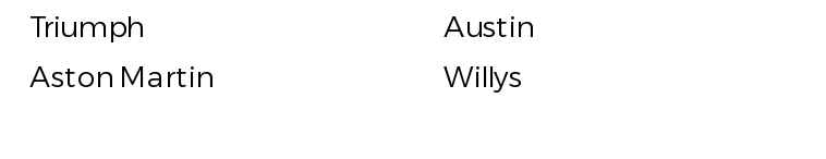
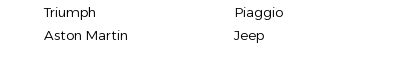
[444,9,533,44] Austin -> [234,4,283,20] Piaggio
[444,59,522,94] Willys -> [234,27,264,43] Jeep

